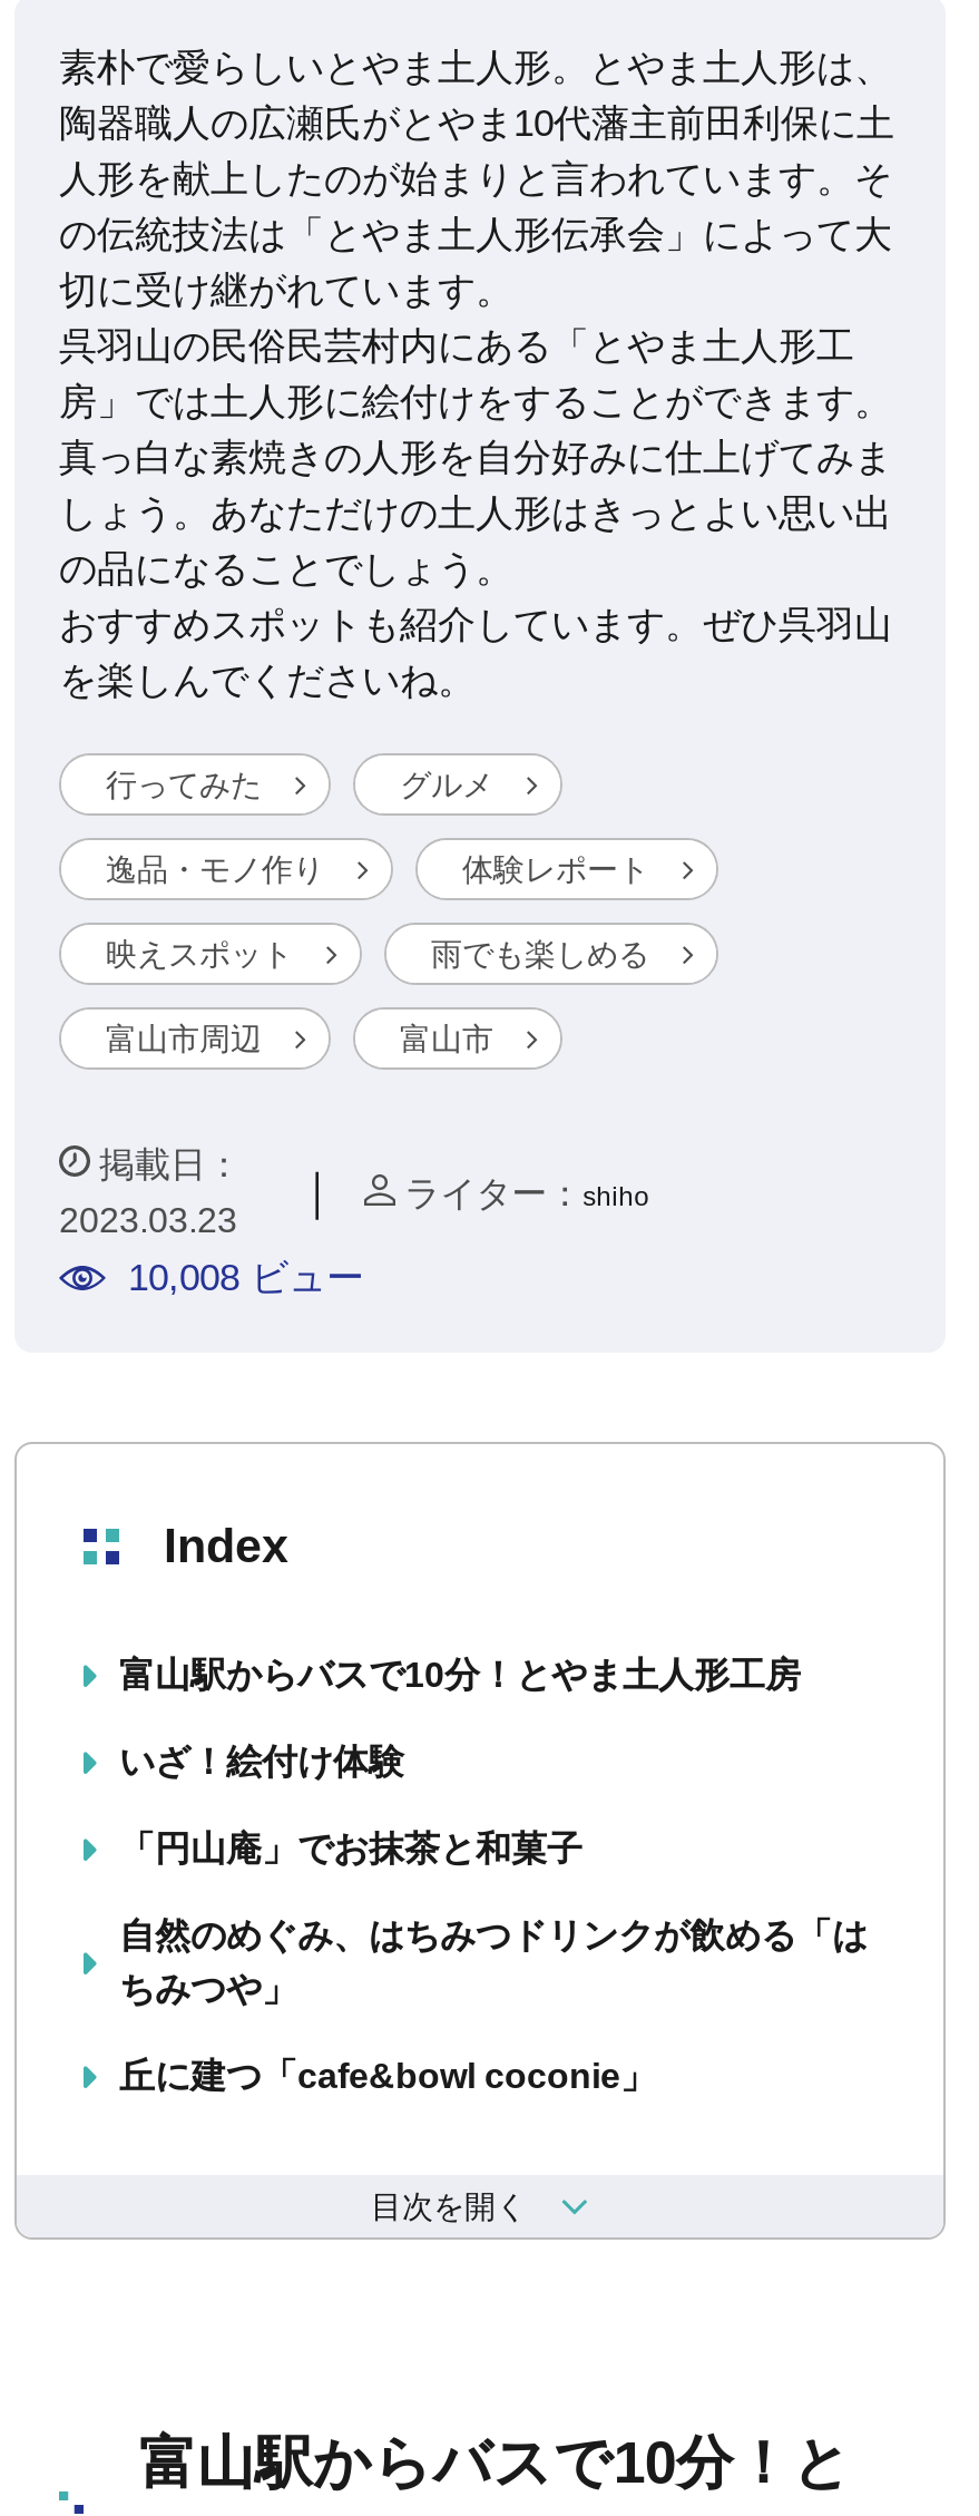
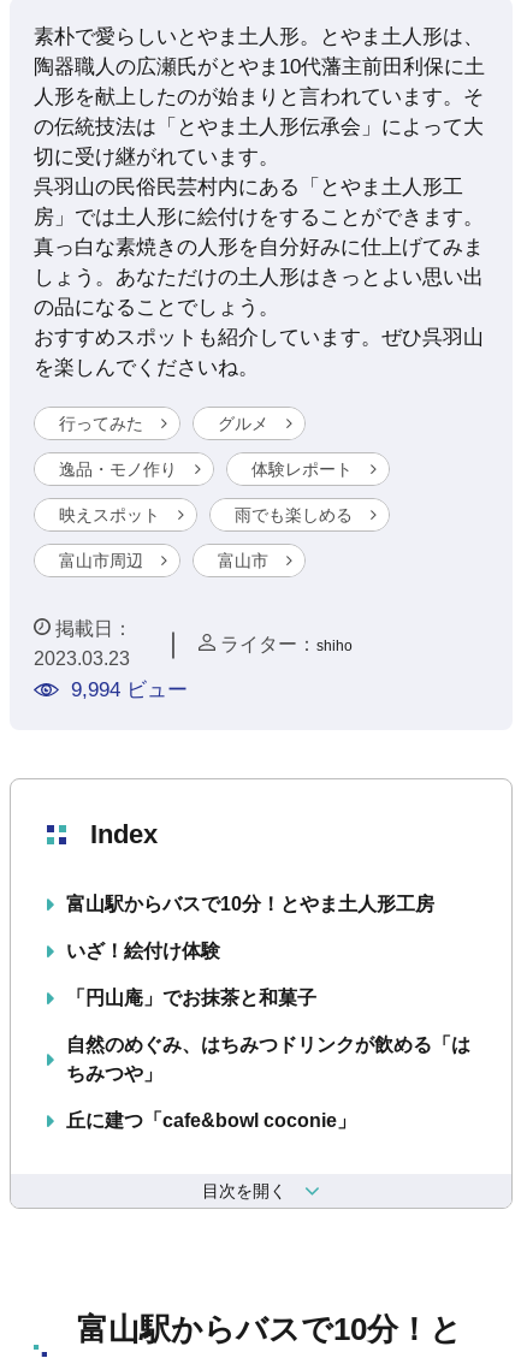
[128,1256,364,1300] 10,008 ビュー -> [71,678,188,702] 9,994 ビュー

